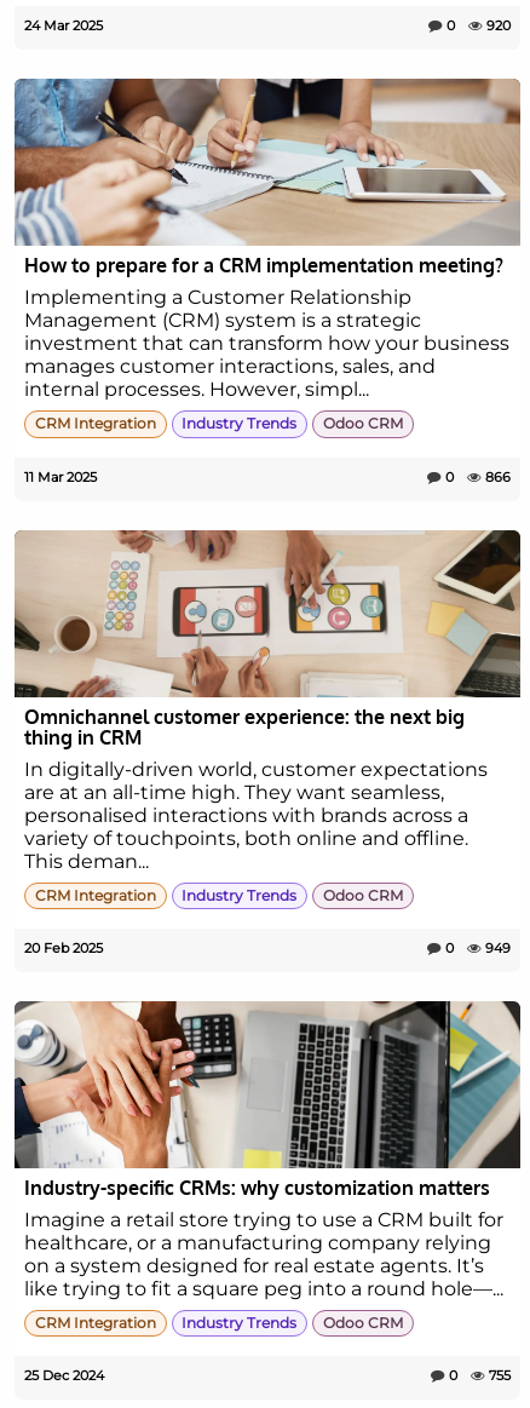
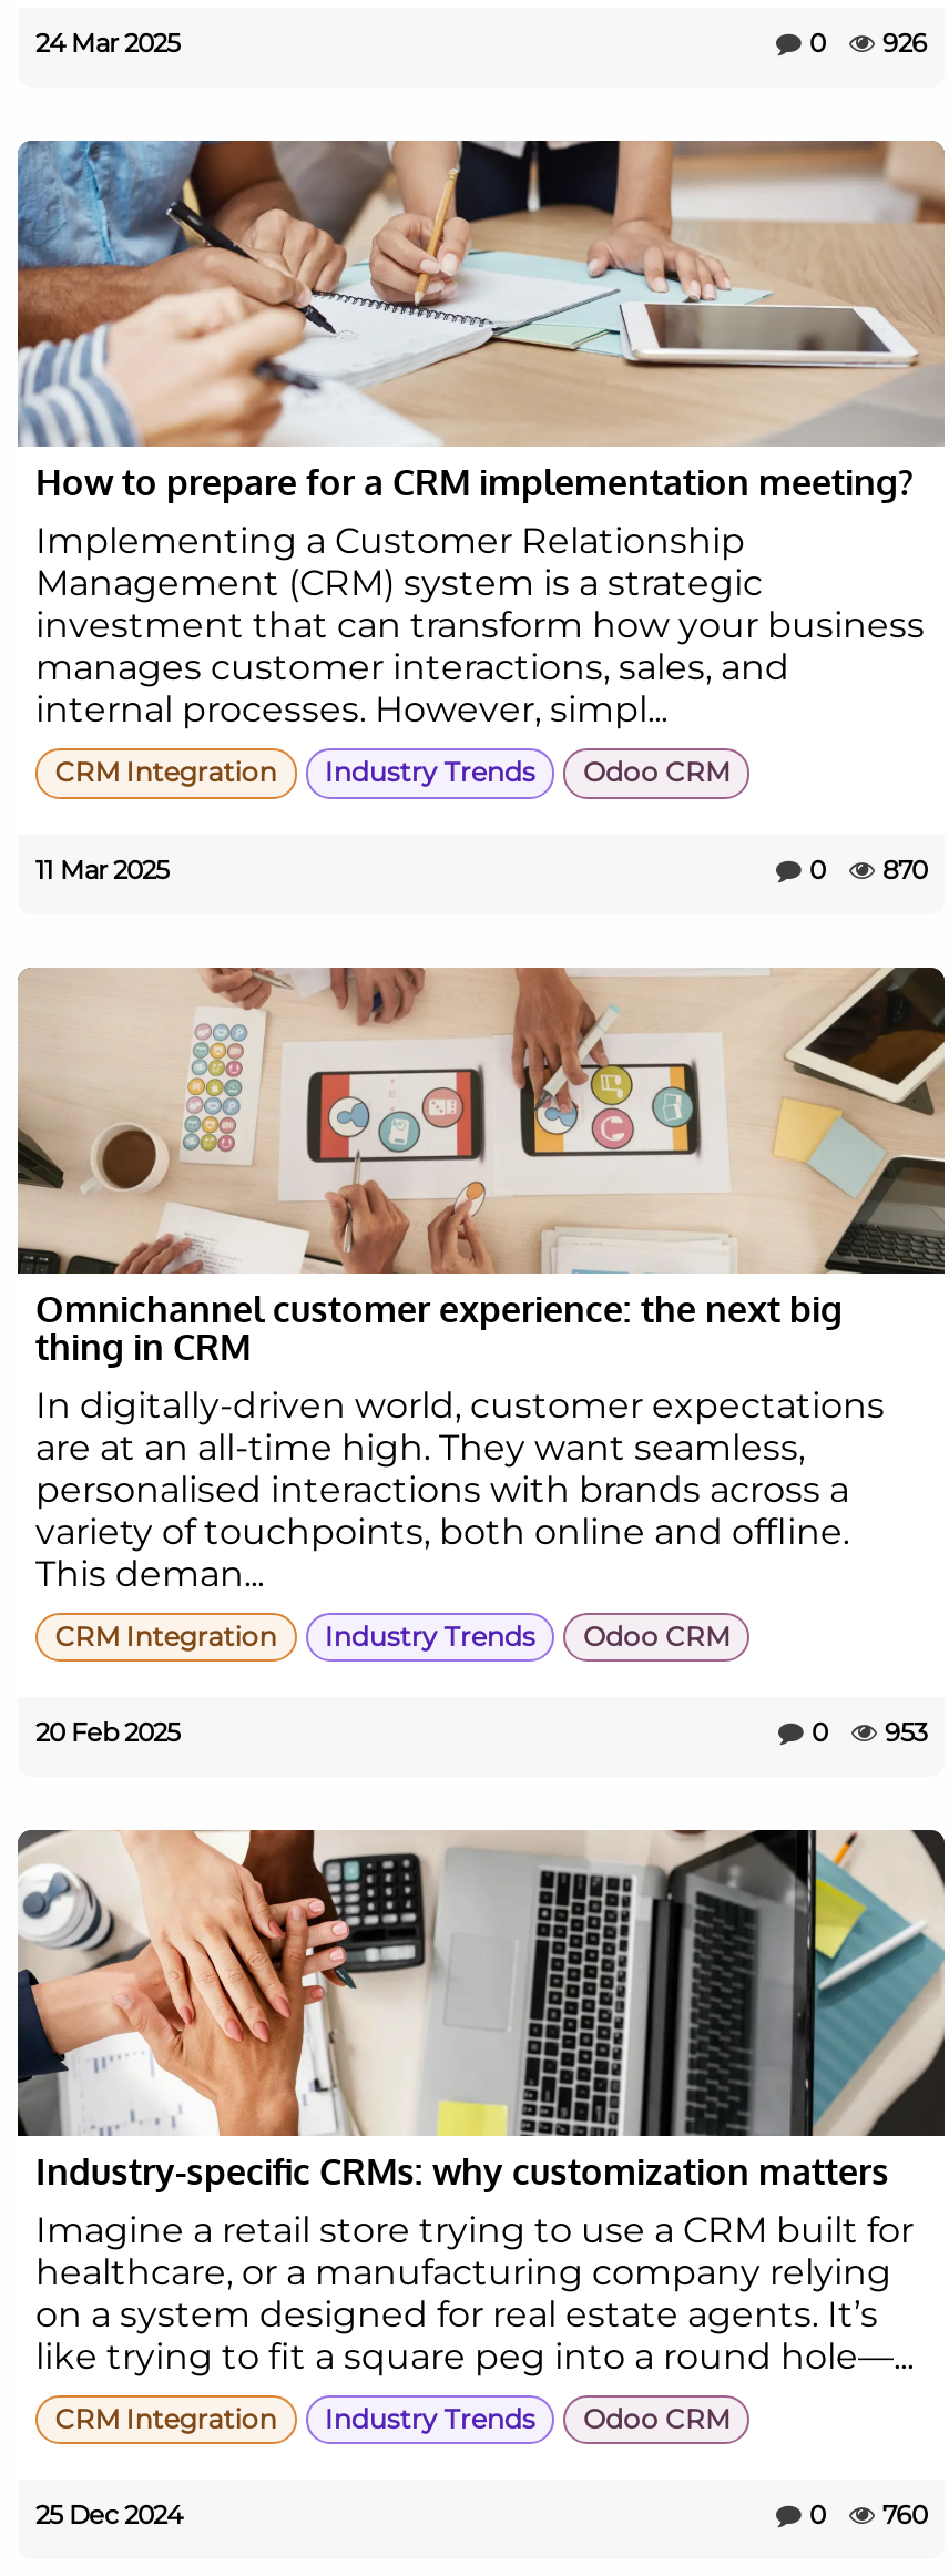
[447,17,511,34] 0 920 -> [809,28,927,59] 0 926
[445,468,511,485] 0 866 -> [809,854,927,885] 0 870
[445,939,511,956] 0 949 -> [812,1717,927,1748] 0 953
[449,1367,511,1384] 0 755 -> [809,2500,927,2531] 0 760

